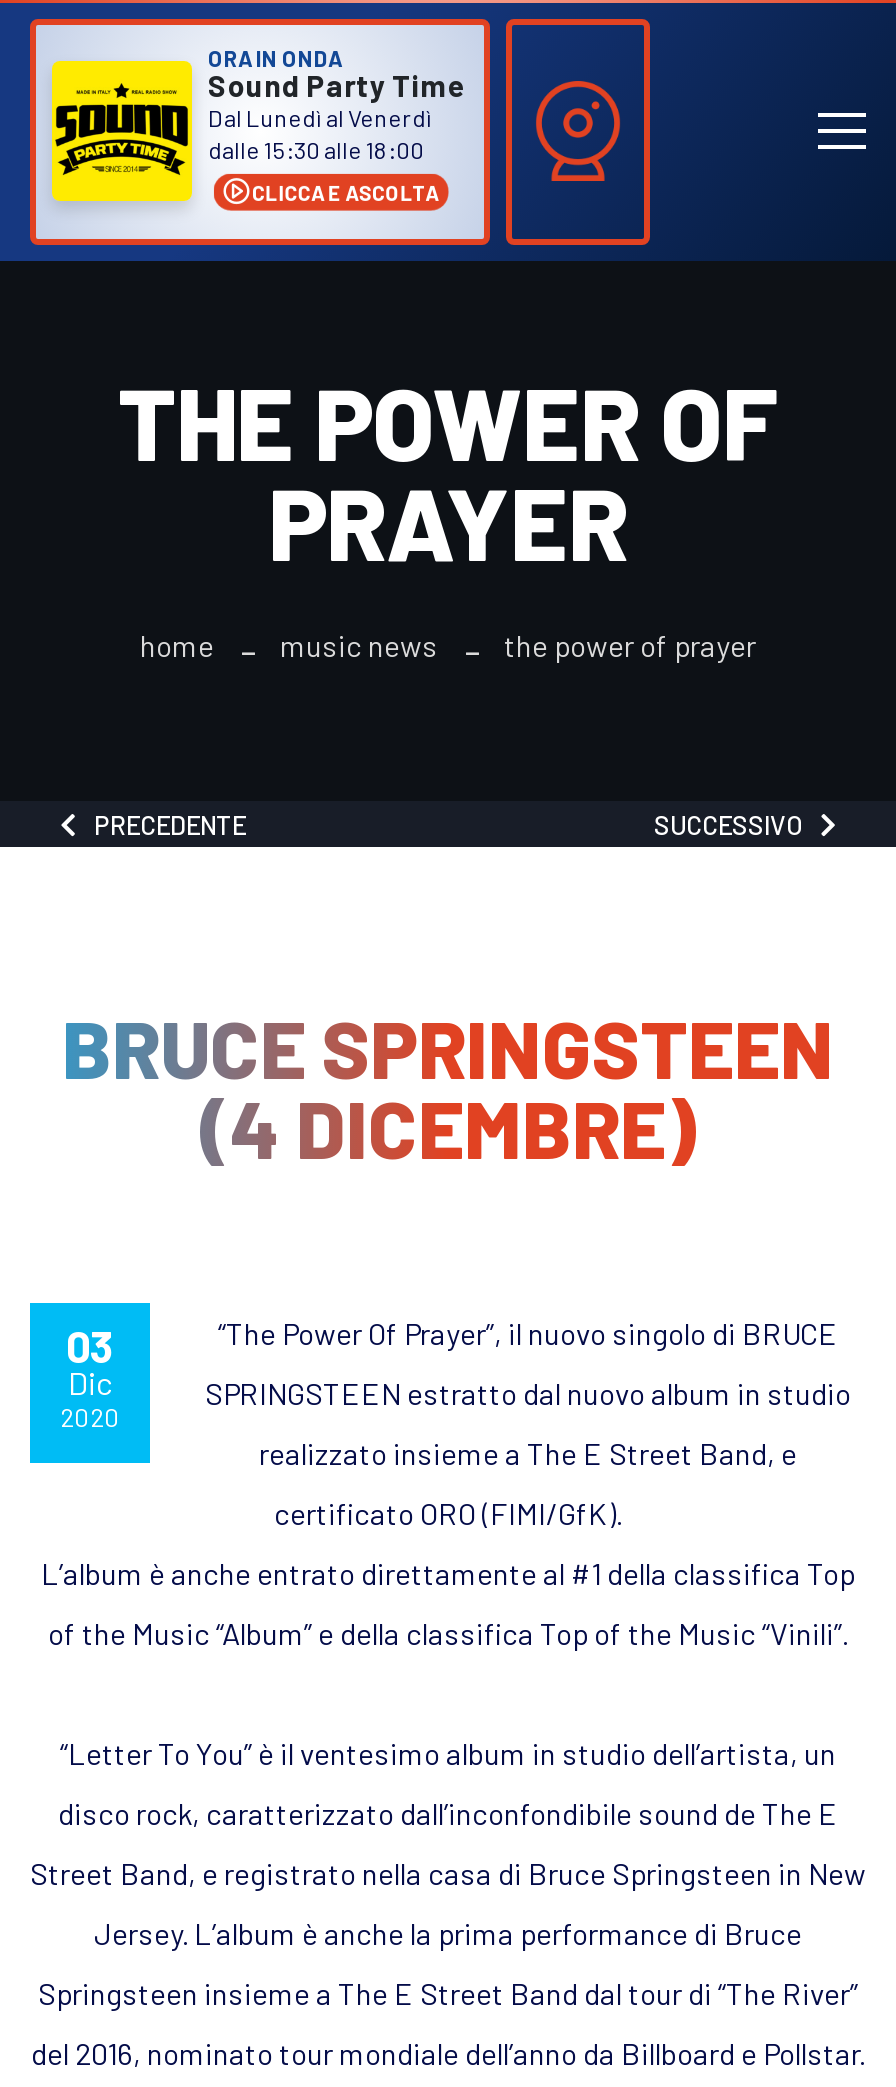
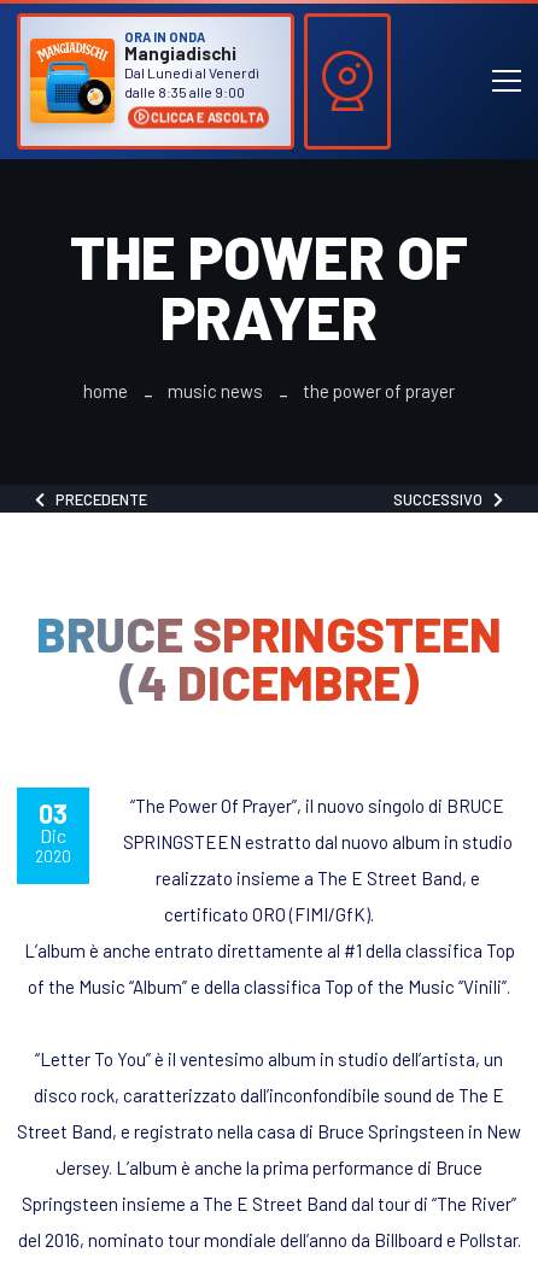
[50,59,466,201] [image] | Sound Party Time -> [29,37,236,123] [image] | Mangiadischi
[208,134,424,162] dalle 15:30 alle 18:00 -> [124,83,245,100] dalle 8:35 alle 9:00

